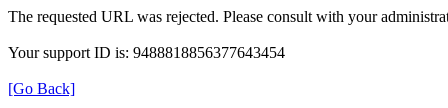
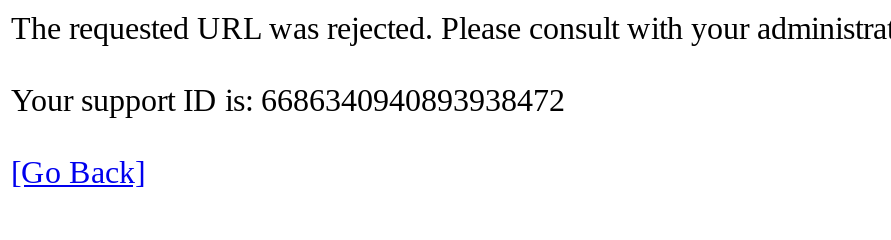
[8,44,285,61] Your support ID is: 9488818856377643454 -> [11,83,565,117] Your support ID is: 6686340940893938472

